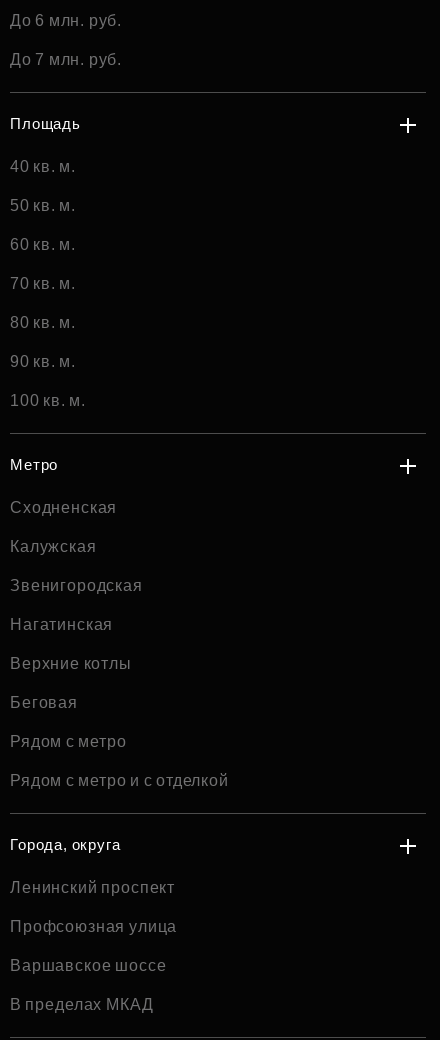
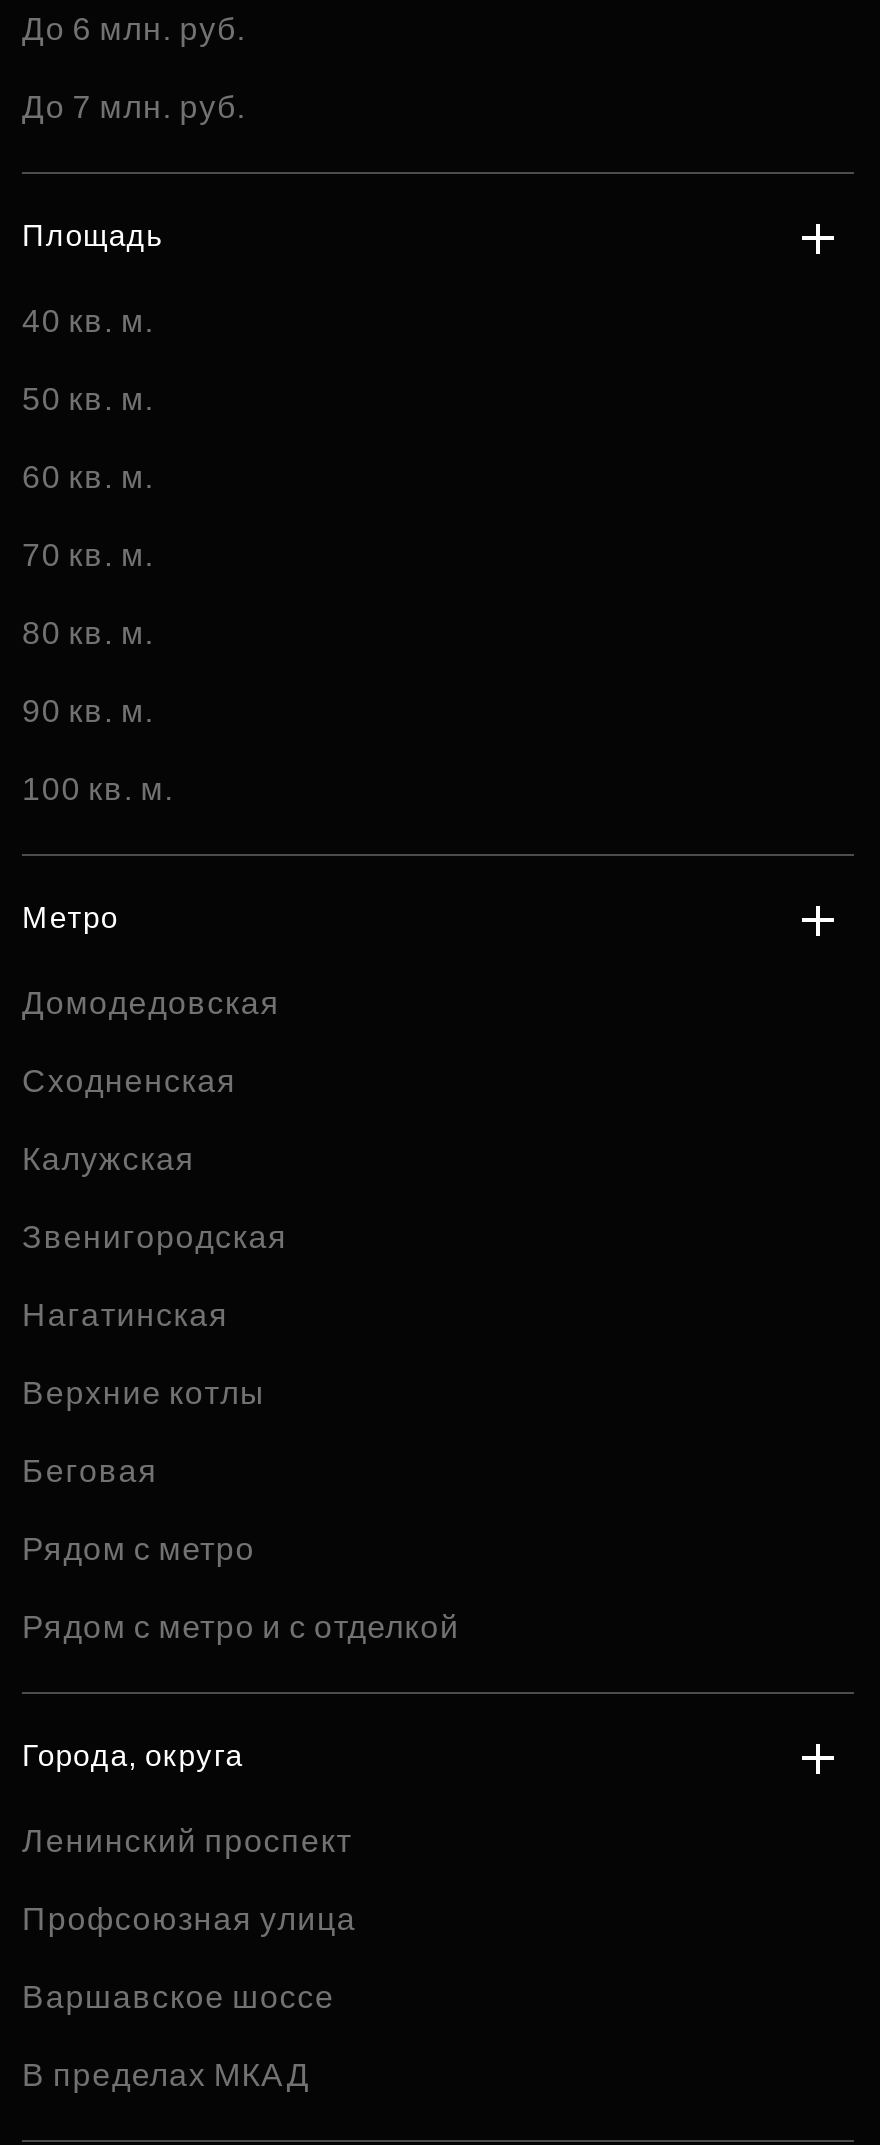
none -> [22,986,280,1020] Домодедовская

